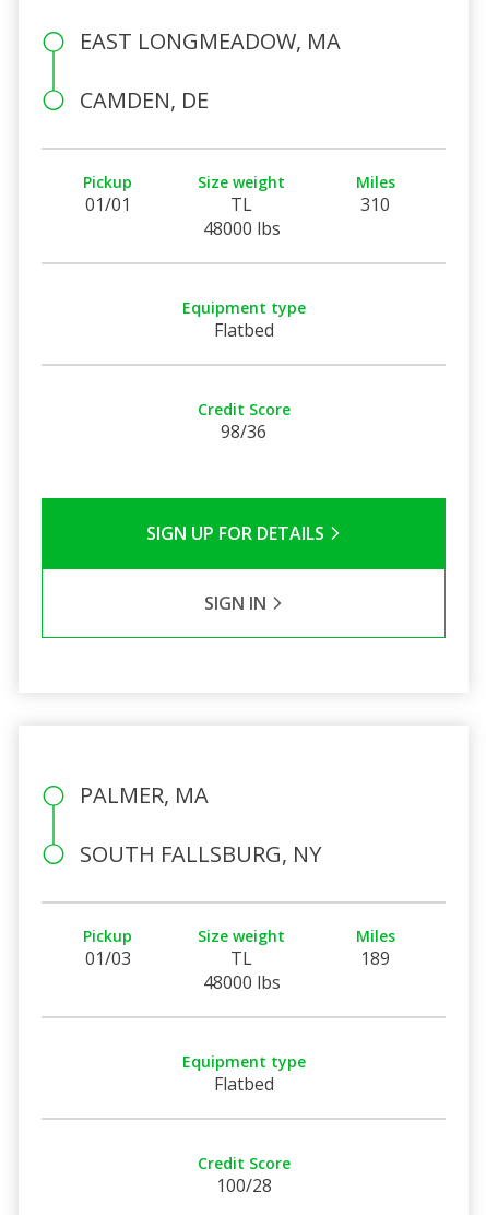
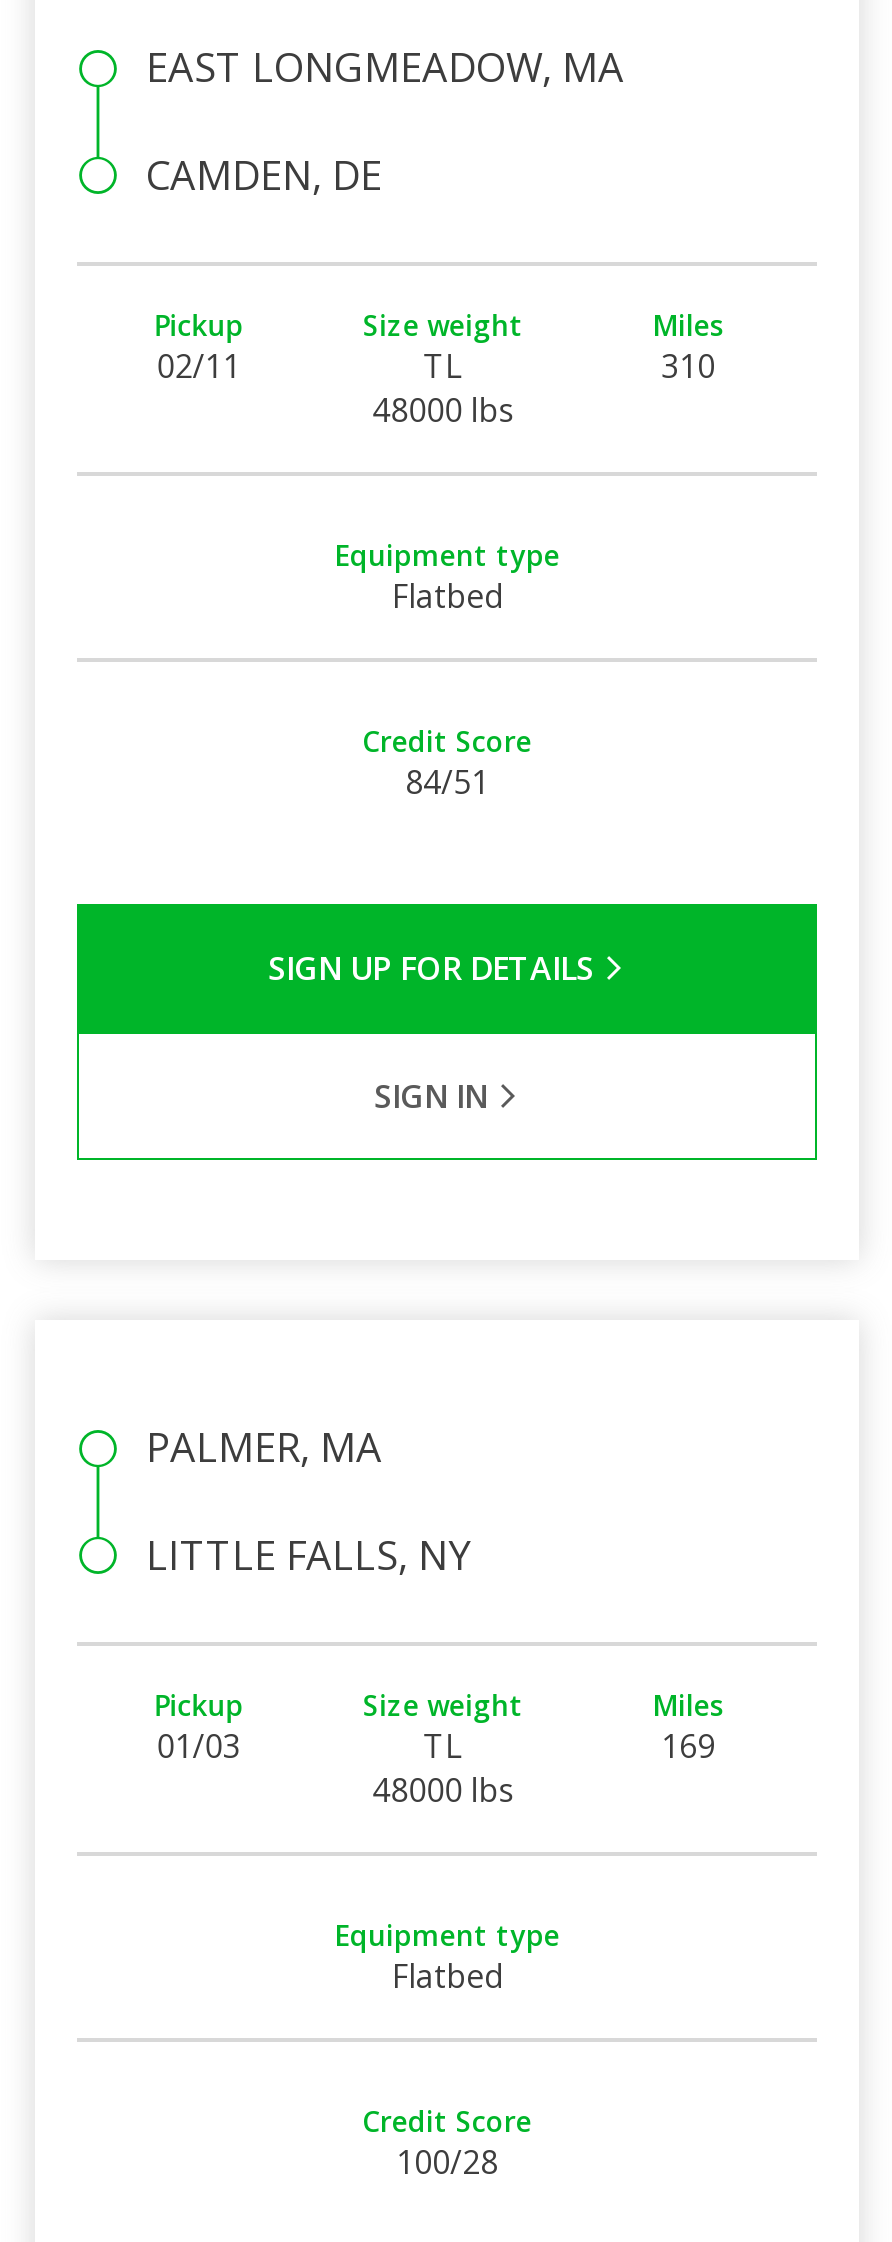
[85,192,131,216] 01/01 -> [156,344,240,388] 02/11
[221,419,266,443] 98/36 -> [405,760,489,804] 84/51
[79,839,321,869] SOUTH FALLSBURG, NY -> [146,1528,470,1582] LITTLE FALLS, NY
[360,946,390,970] 189 -> [661,1724,715,1768] 169

